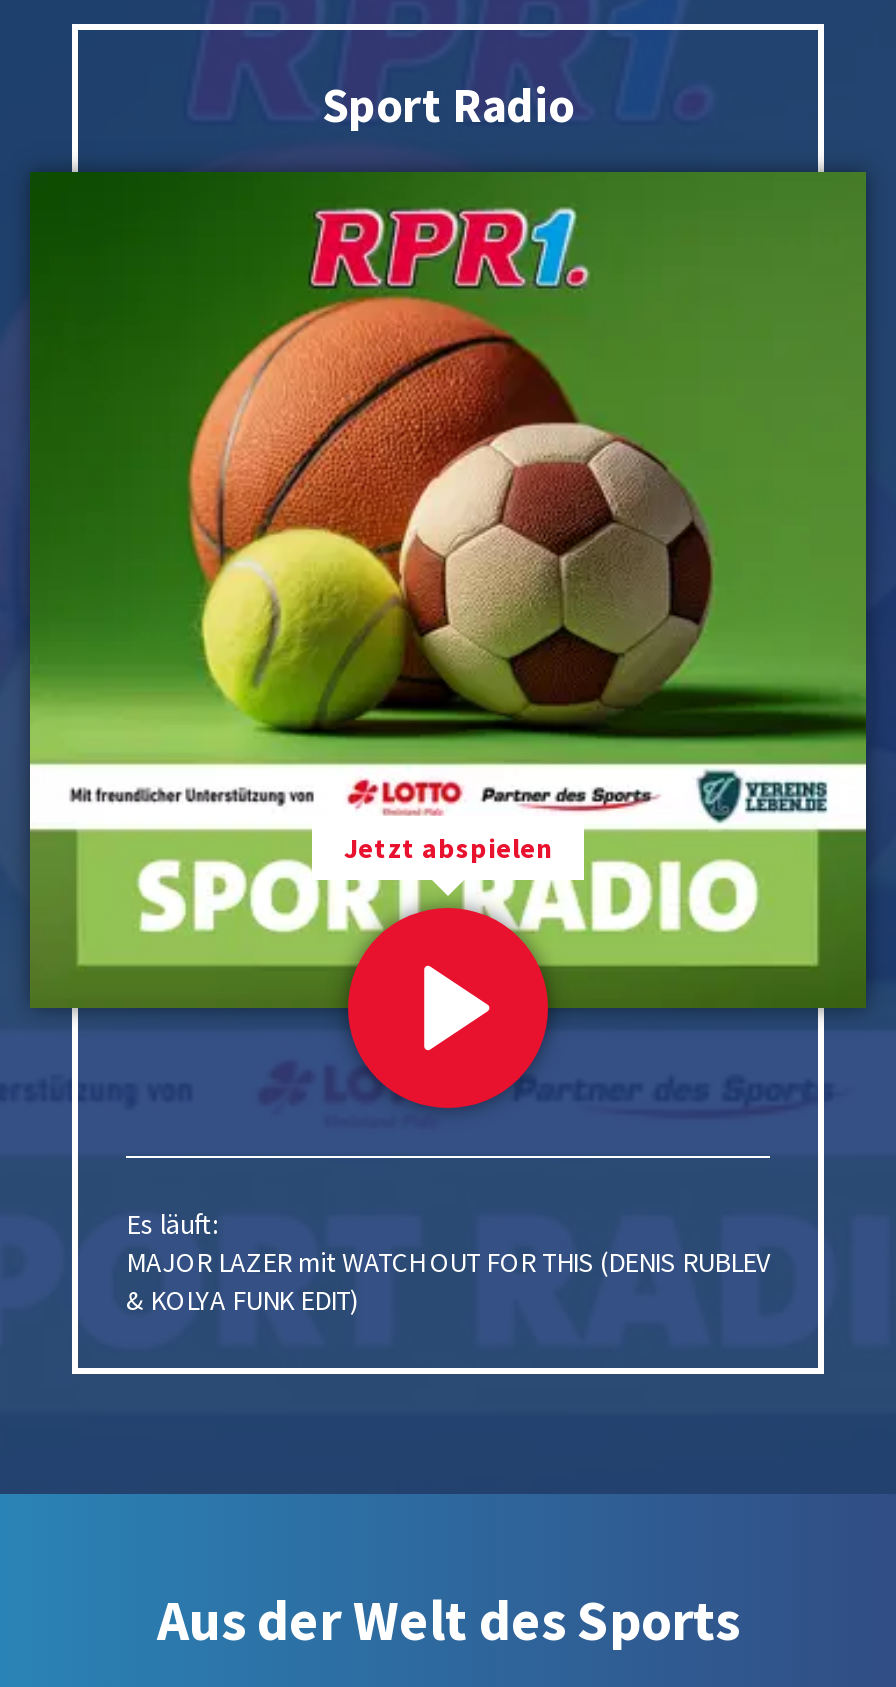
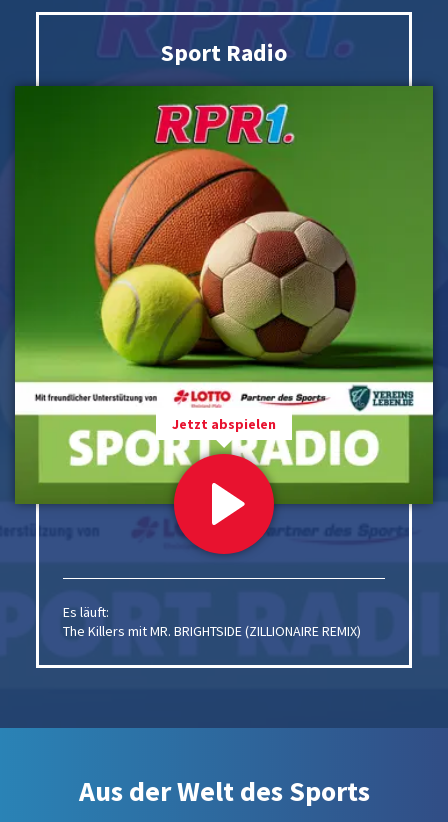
[126,1244,770,1318] MAJOR LAZER mit WATCH OUT FOR THIS (DENIS RUBLEV | & KOLYA FUNK EDIT) -> [63,622,361,640] The Killers mit MR. BRIGHTSIDE (ZILLIONAIRE REMIX)

